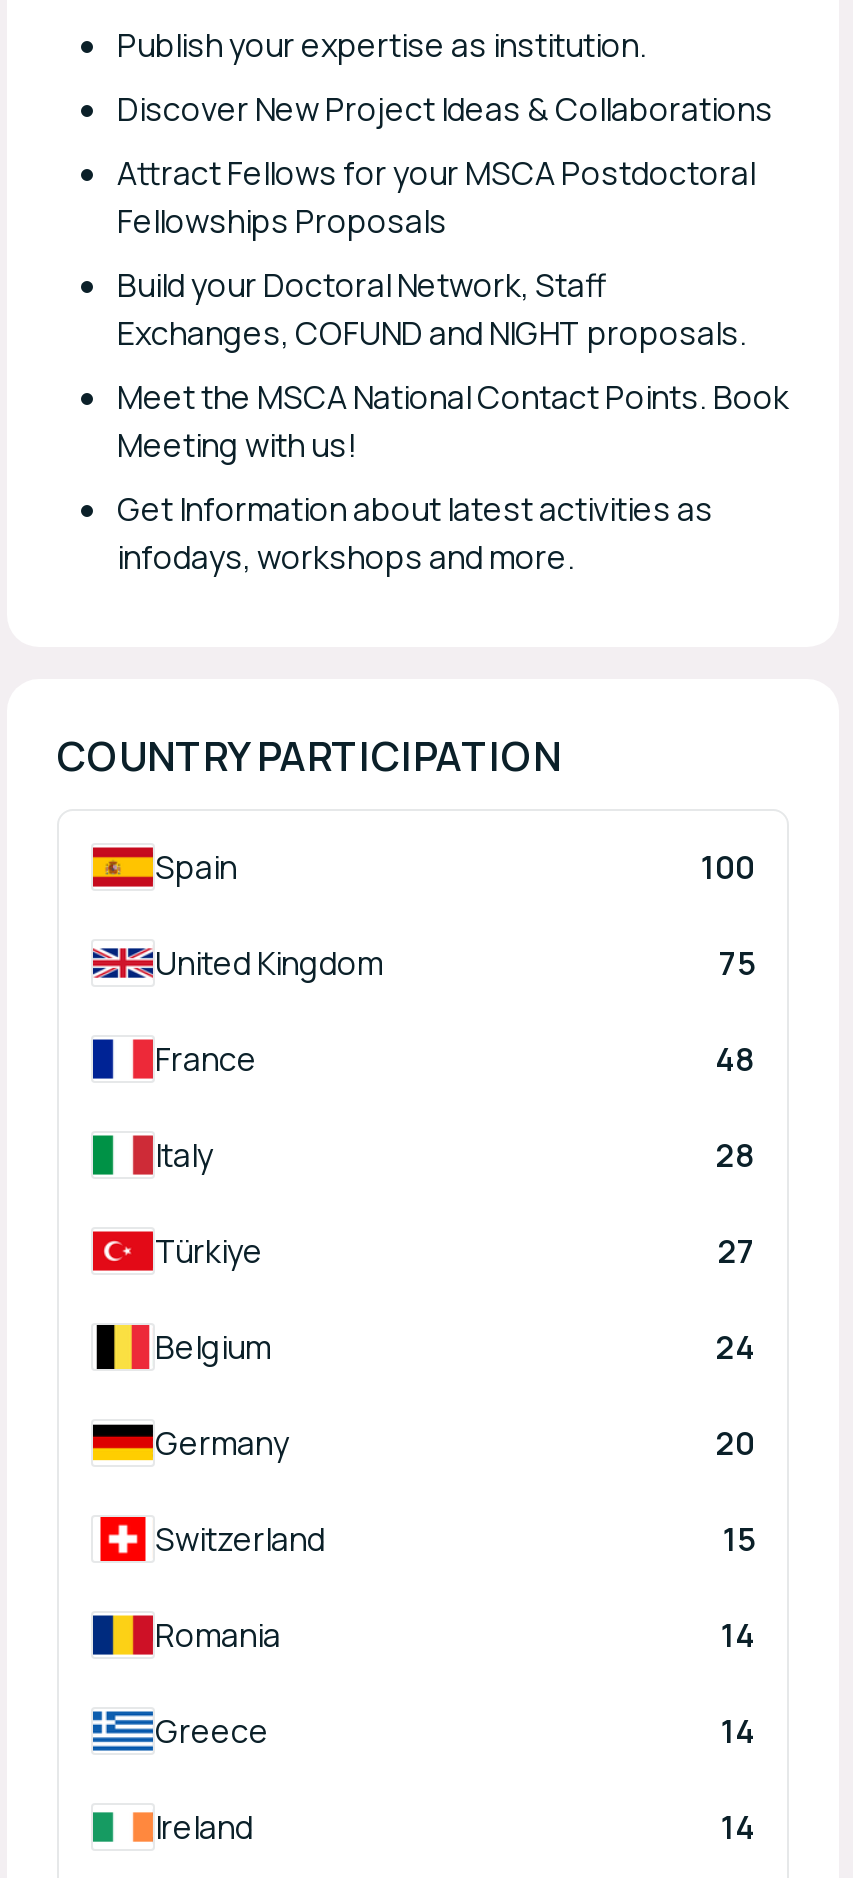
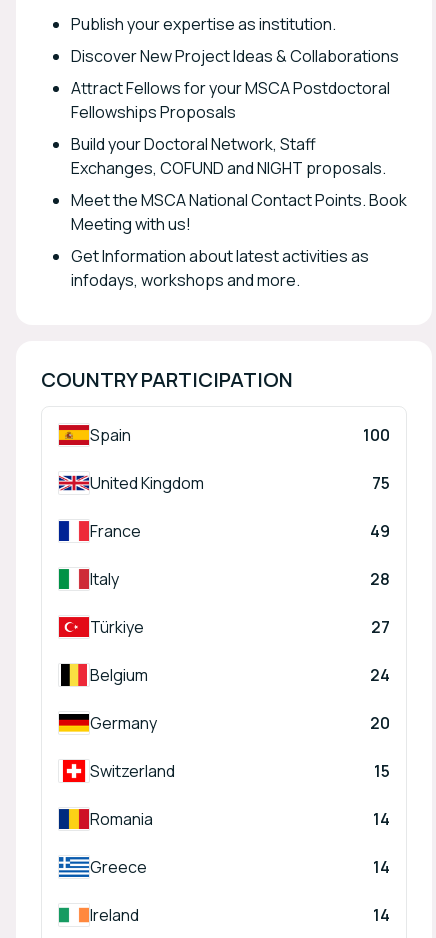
[715,1037,755,1081] 48 -> [370,520,390,542] 49

